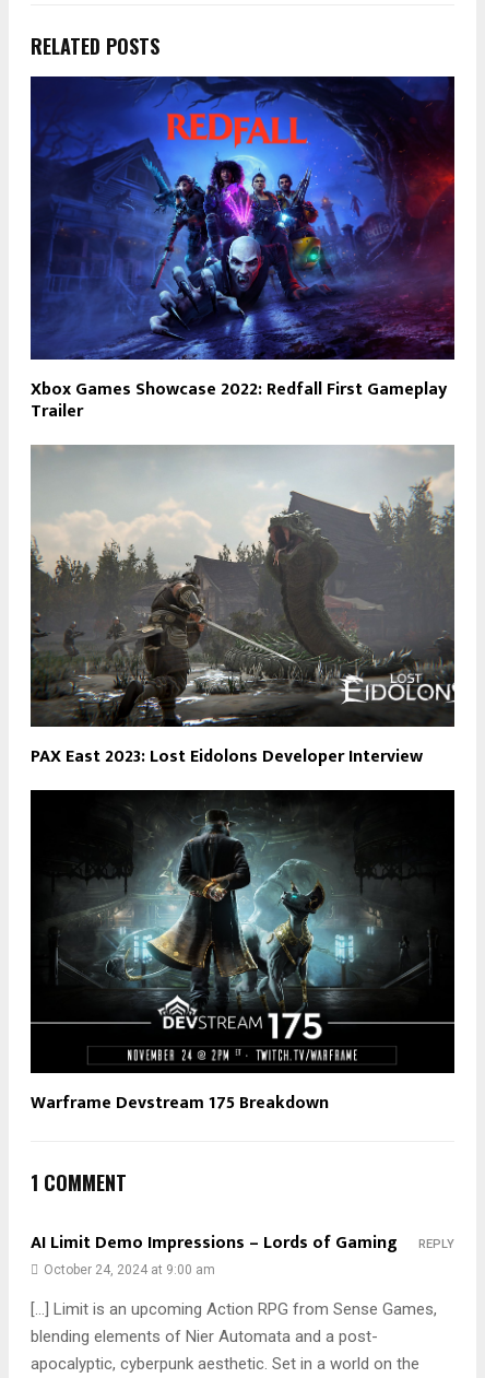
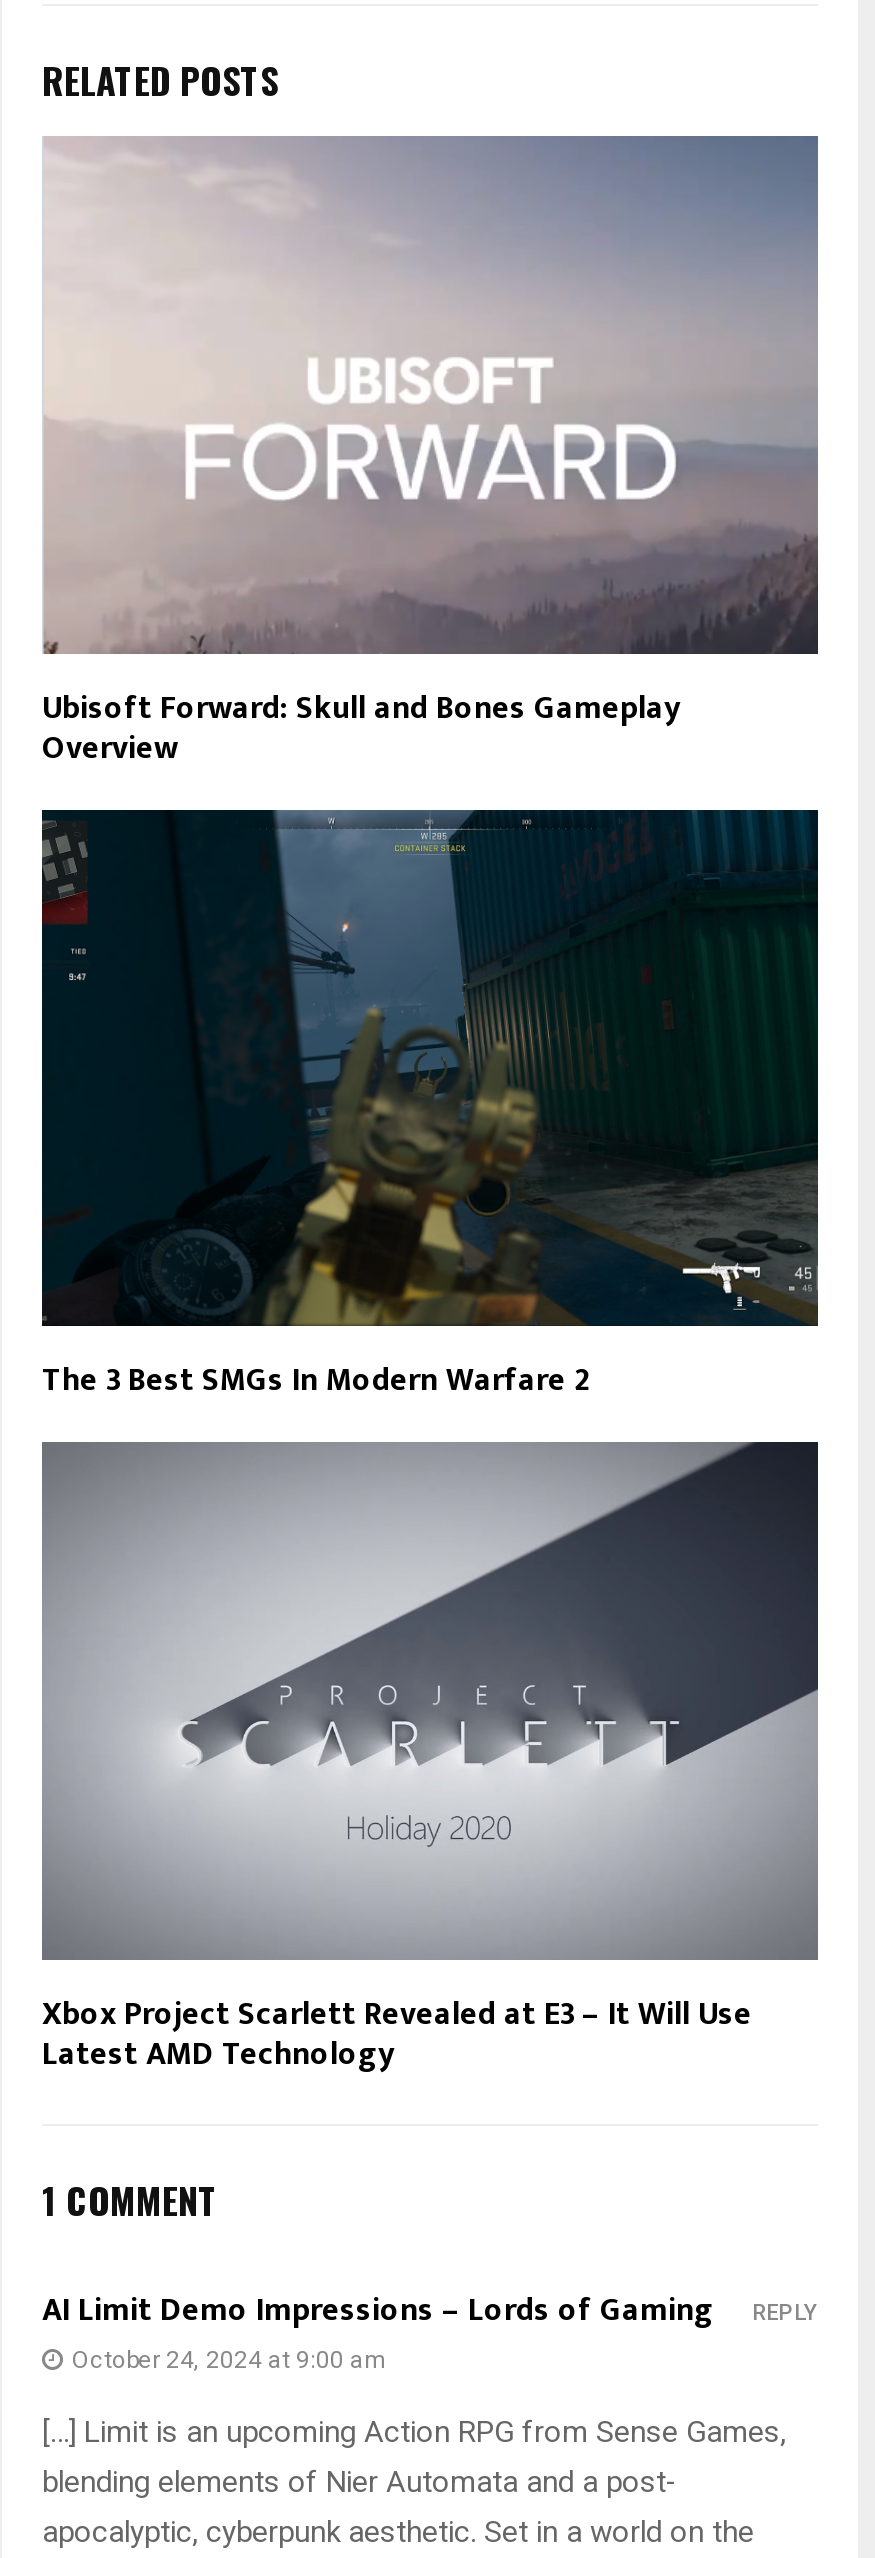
[29,75,456,426] [image] | Xbox Games Showcase 2022: Redfall First Gameplay | Trailer -> [42,134,820,776] [image] | Ubisoft Forward: Skull and Bones Gameplay | Overview
[29,445,456,772] [image] | PAX East 2023: Lost Eidolons Developer Interview -> [42,808,818,1409] [image] | The 3 Best SMGs In Modern Warfare 2
[31,790,454,1118] [image] | Warframe Devstream 175 Breakdown -> [42,1442,818,2082] [image] | Xbox Project Scarlett Revealed at E3 – It Will Use | Latest AMD Technology

